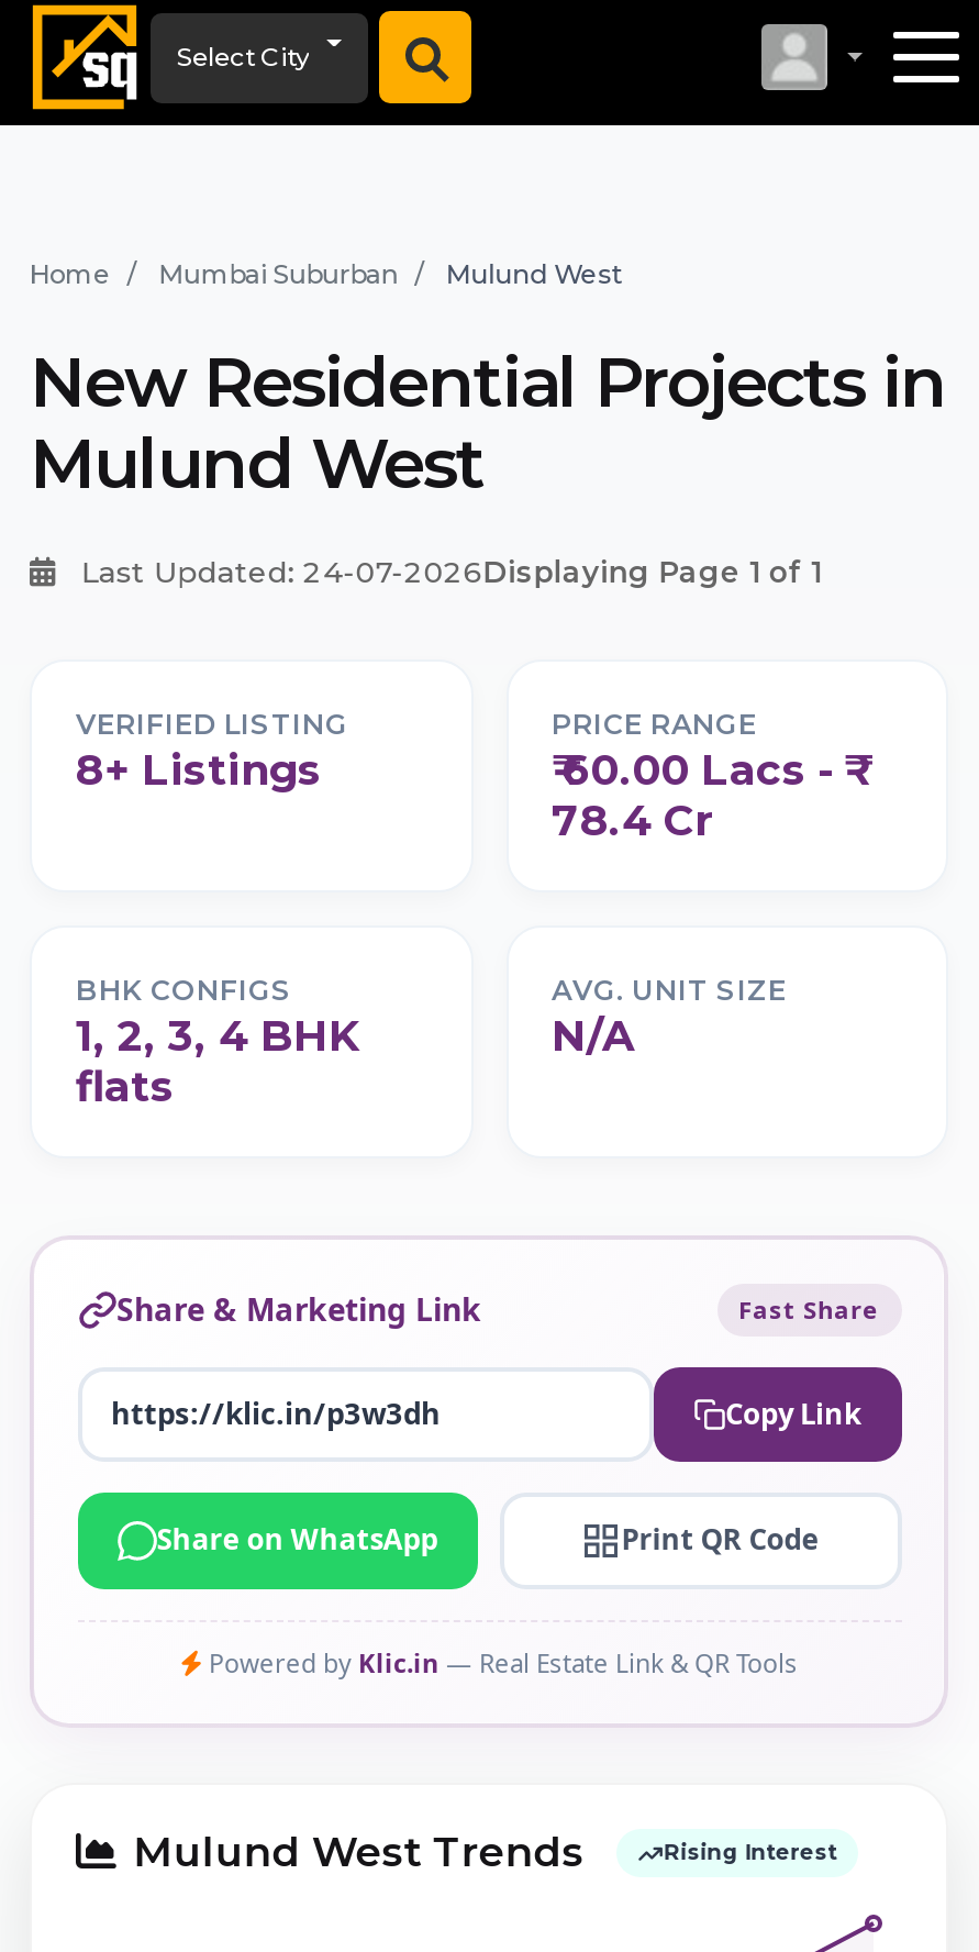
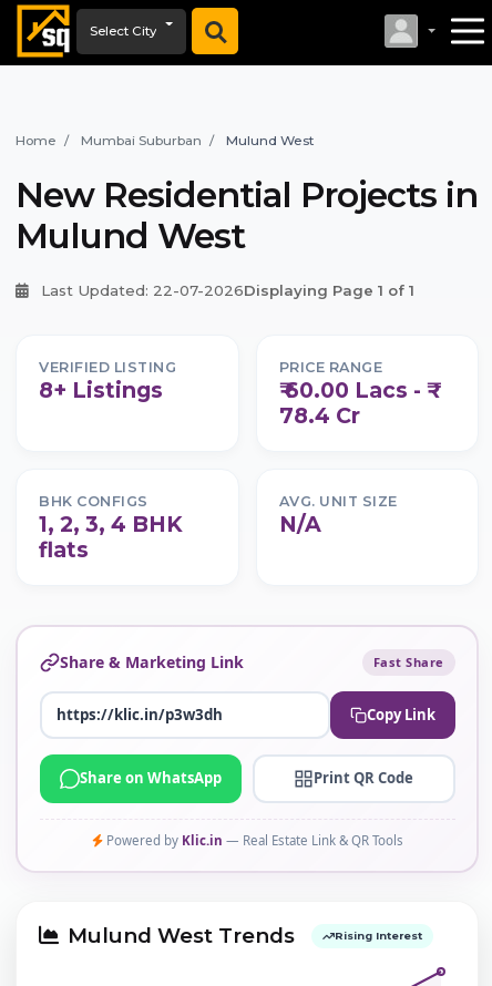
[72,554,822,590] Last Updated: 24-07-2026Displaying Page 1 of 1 -> [37,282,415,299] Last Updated: 22-07-2026Displaying Page 1 of 1

